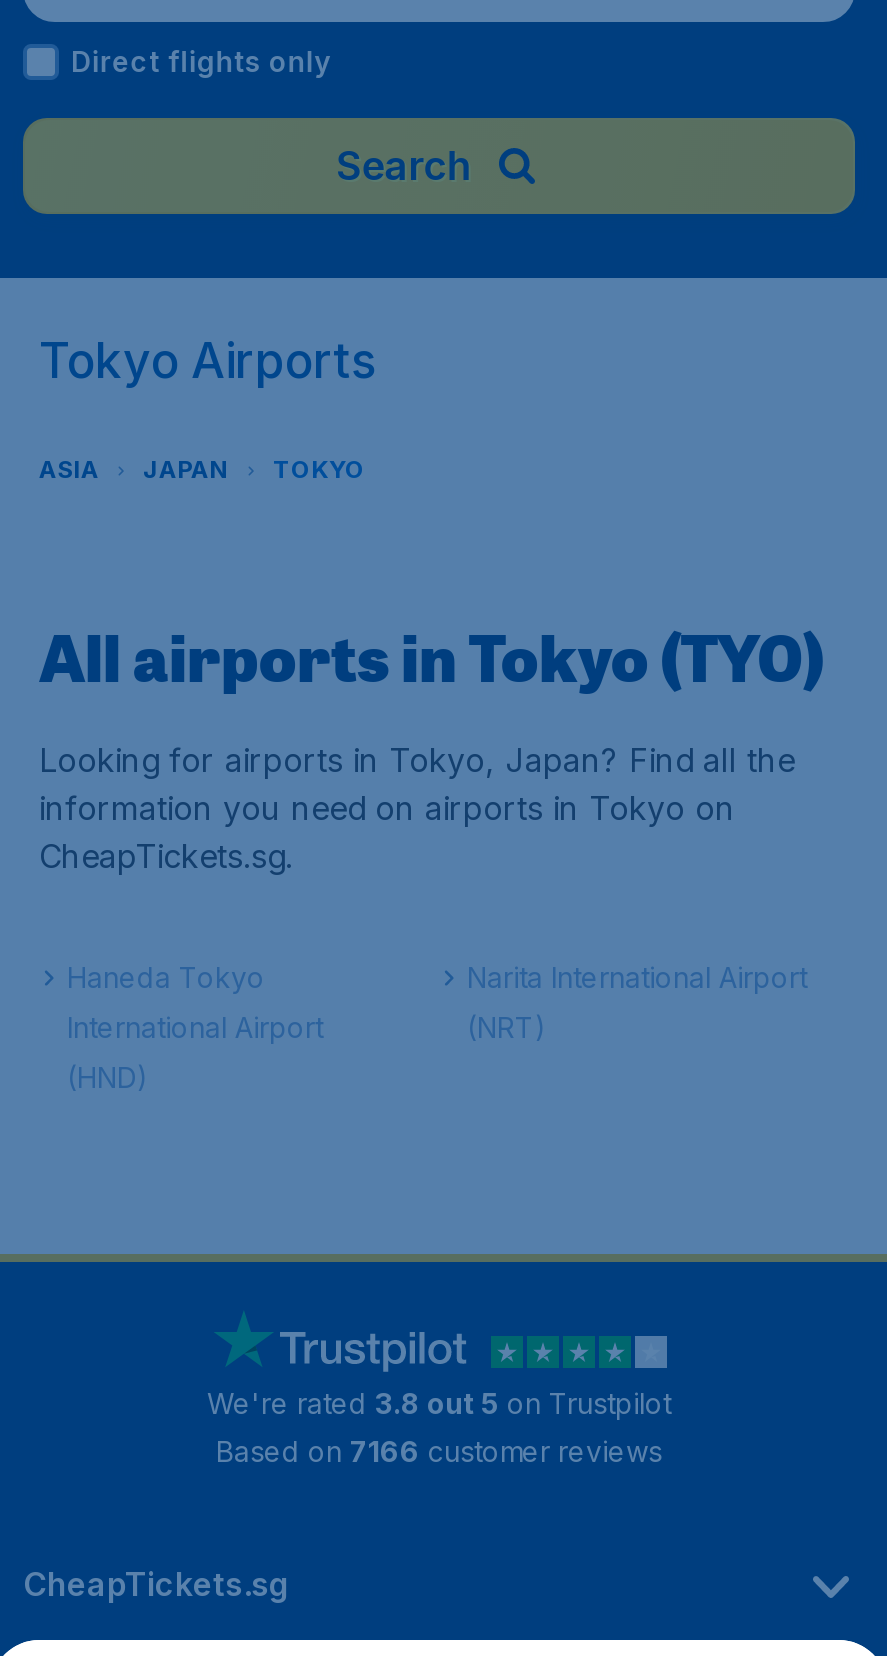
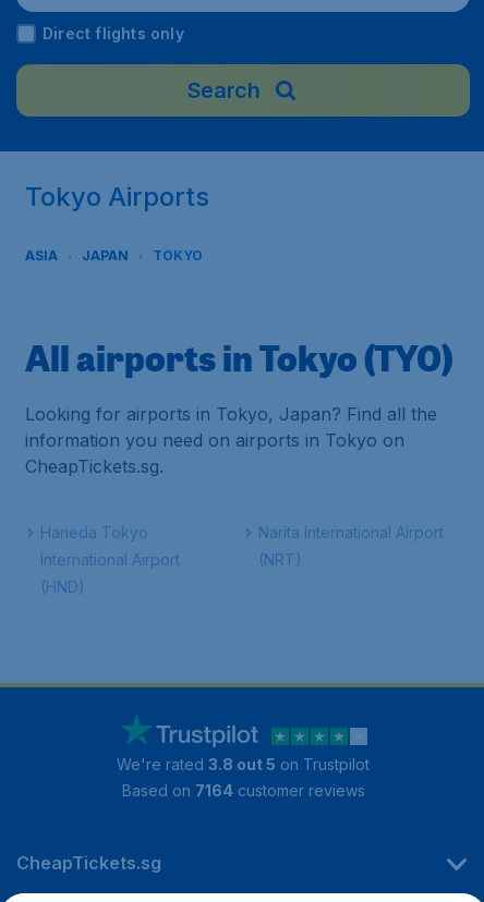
[216,1434,662,1468] Based on 7166 customer reviews -> [122,781,365,800] Based on 7164 customer reviews

